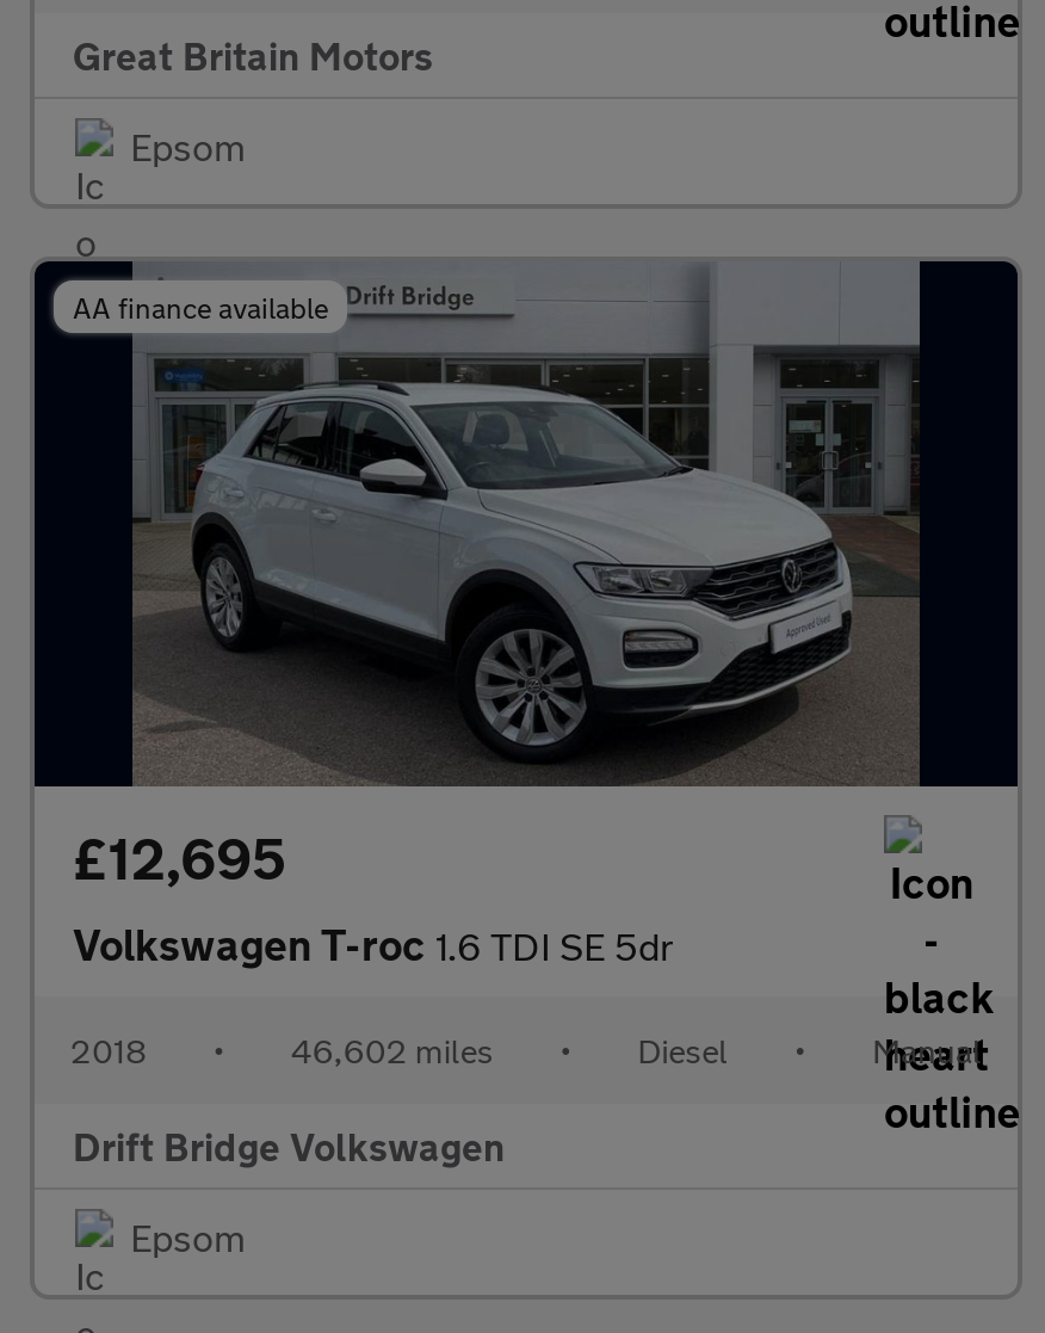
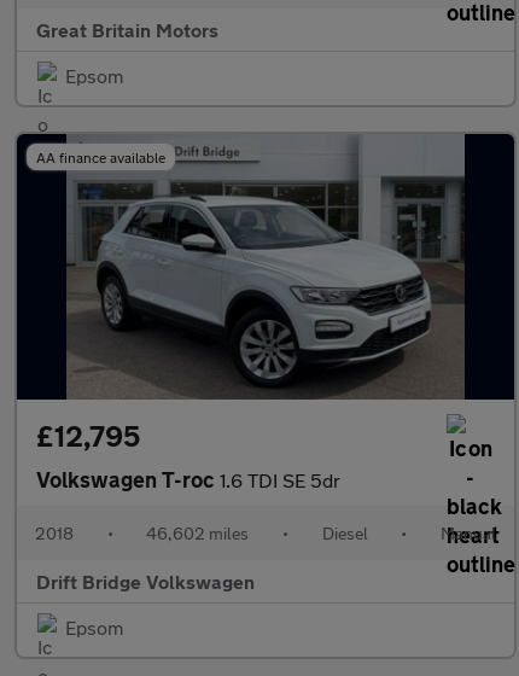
[73,825,285,891] £12,695 -> [36,419,140,453] £12,795

